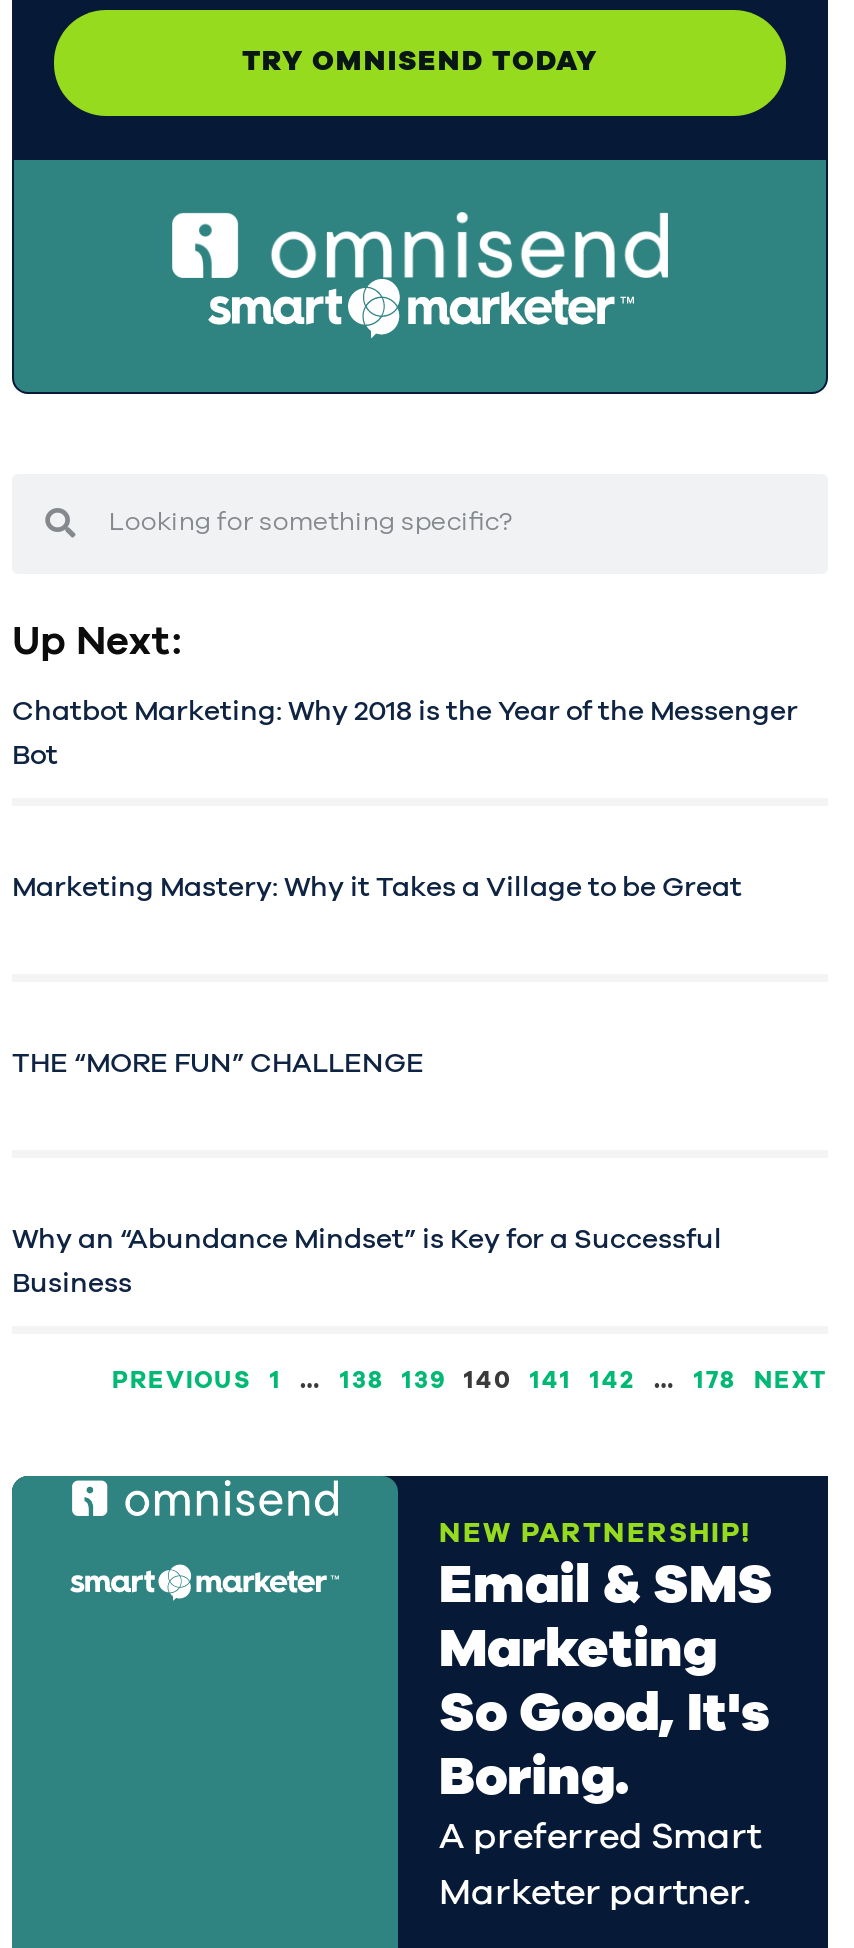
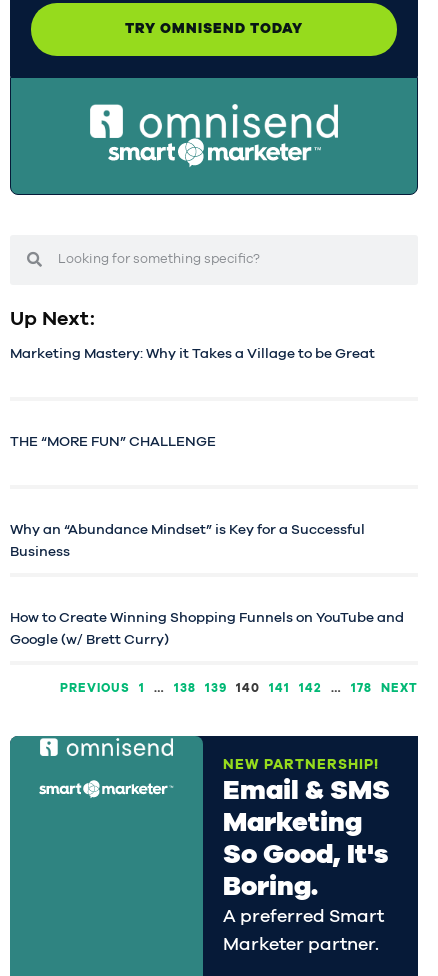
[12,698,798,770] Chatbot Marketing: Why 2018 is the Year of the Messenger | Bot -> none
moved [12,874,742,1298] -> [10,347,375,559]: Marketing Mastery: Why it Takes a Village to be Great | THE “MORE FUN” CHALLENGE | Why an “Abundance Mindset” is Key for a Successful | Business
none -> [10,611,404,647] How to Create Winning Shopping Funnels on YouTube and | Google (w/ Brett Curry)

